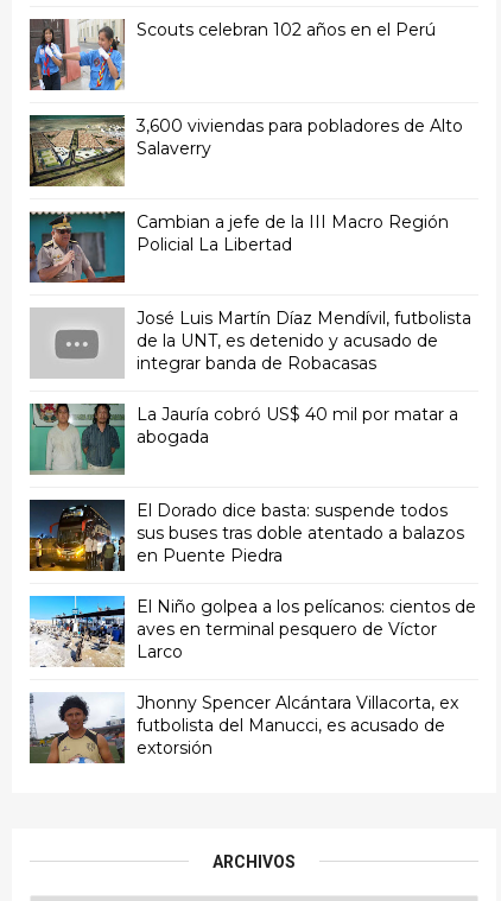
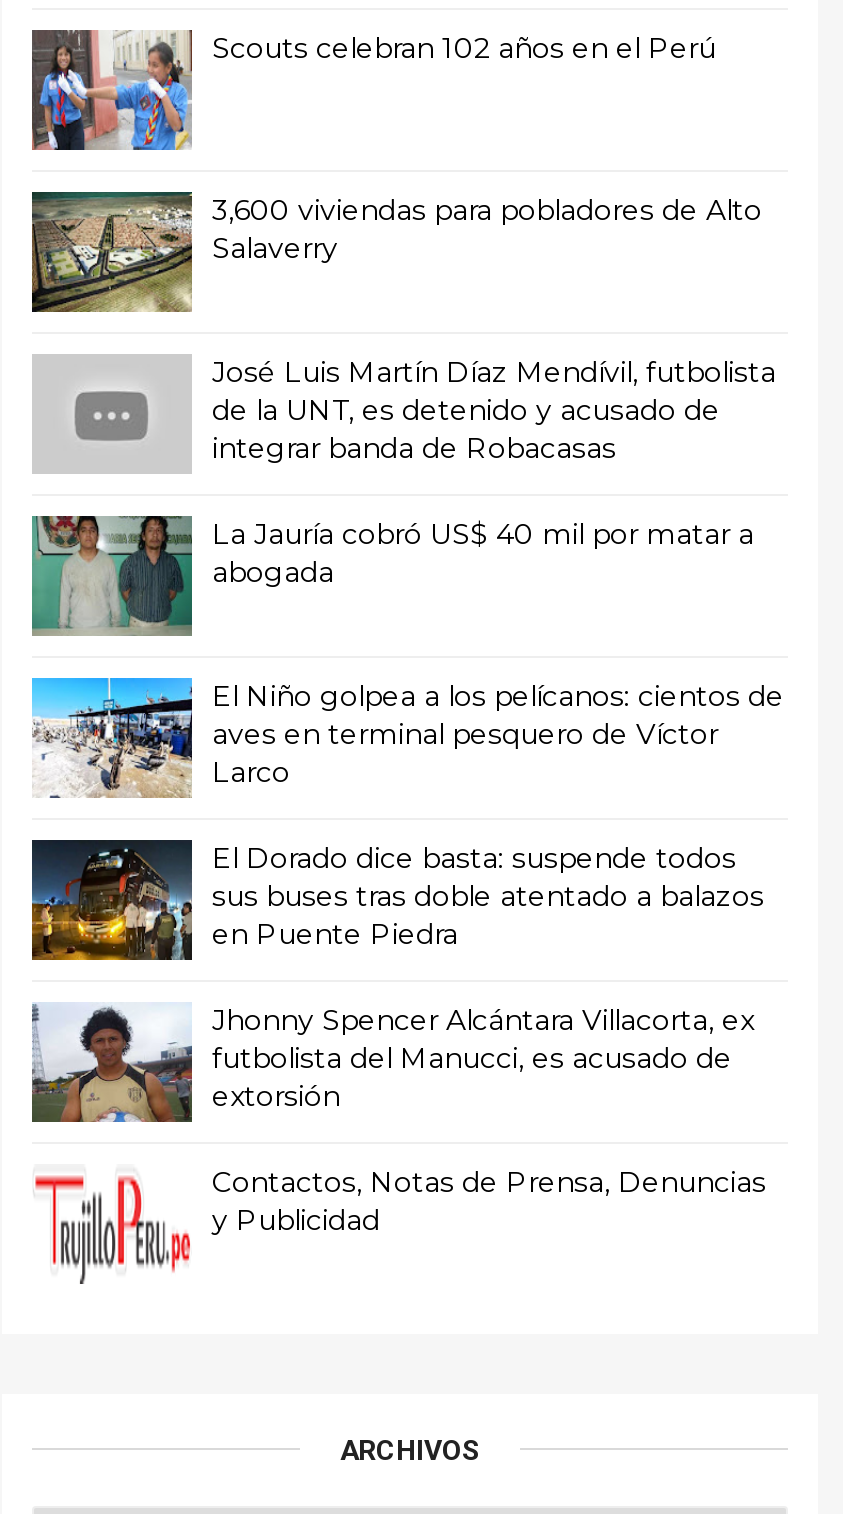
[30,211,449,284] [image] | Cambian a jefe de la III Macro Región | Policial La Libertad -> none
moved [30,307,471,476] -> [32,353,776,638]: [image] | José Luis Martín Díaz Mendívil, futbolista | de la UNT, es detenido y acusado de | integrar banda de Robacasas | La Jauría cobró US$ 40 mil por matar a | abogada
moved [28,595,476,667] -> [30,676,784,798]: [image] | El Niño golpea a los pelícanos: cientos de | aves en terminal pesquero de Víctor | Larco
moved [27,691,458,766] -> [28,1001,754,1126]: [image] | Jhonny Spencer Alcántara Villacorta, ex | futbolista del Manucci, es acusado de | extorsión
none -> [34,1163,766,1282] [image] | Contactos, Notas de Prensa, Denuncias | y Publicidad

